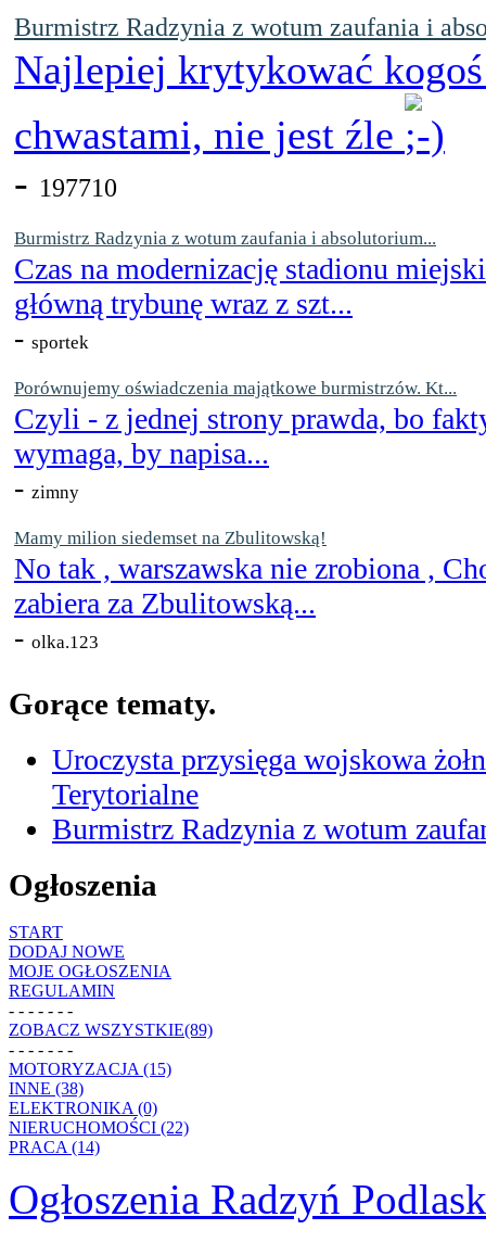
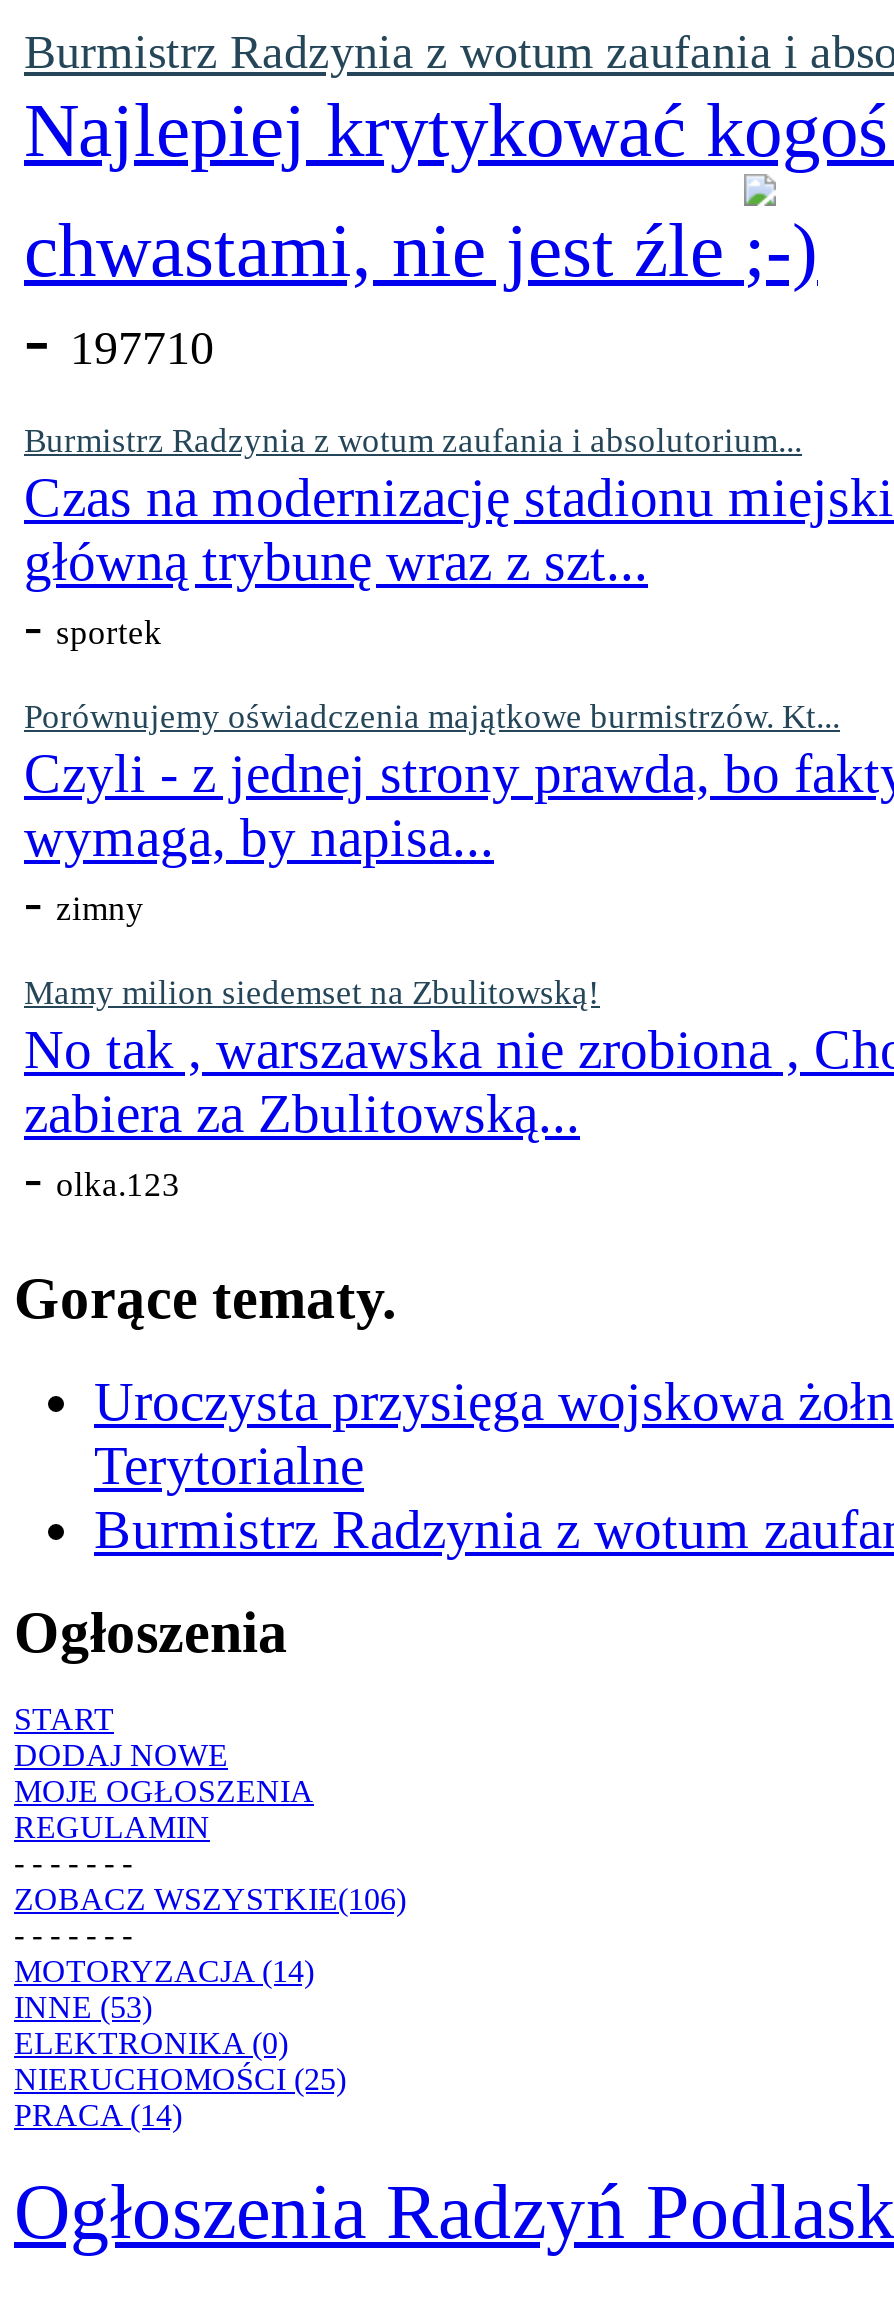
[9,1021,213,1039] ZOBACZ WSZYSTKIE(89) -> [14,1883,406,1917] ZOBACZ WSZYSTKIE(106)
[9,1060,171,1078] MOTORYZACJA (15) -> [14,1955,314,1989] MOTORYZACJA (14)
[9,1080,84,1098] INNE (38) -> [14,1991,152,2025] INNE (53)
[9,1119,189,1137] NIERUCHOMOŚCI (22) -> [14,2063,346,2097] NIERUCHOMOŚCI (25)

